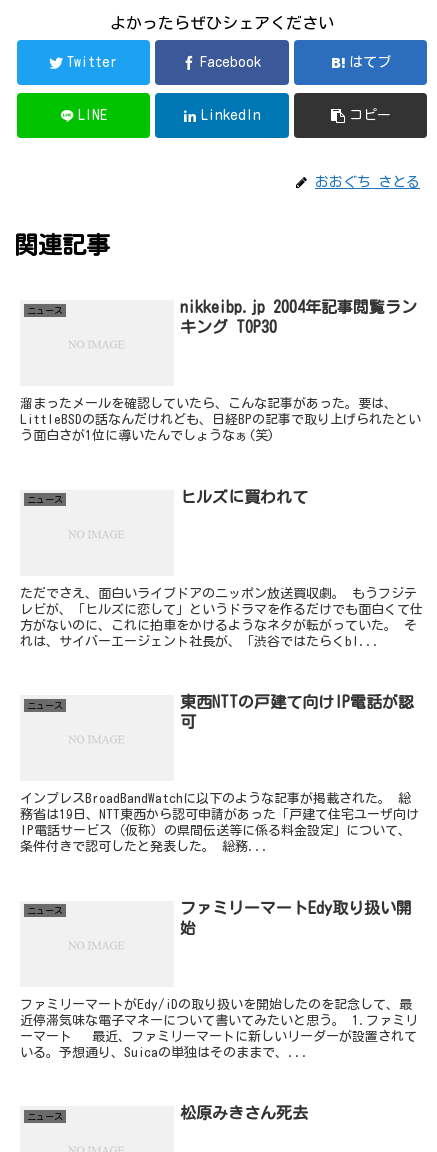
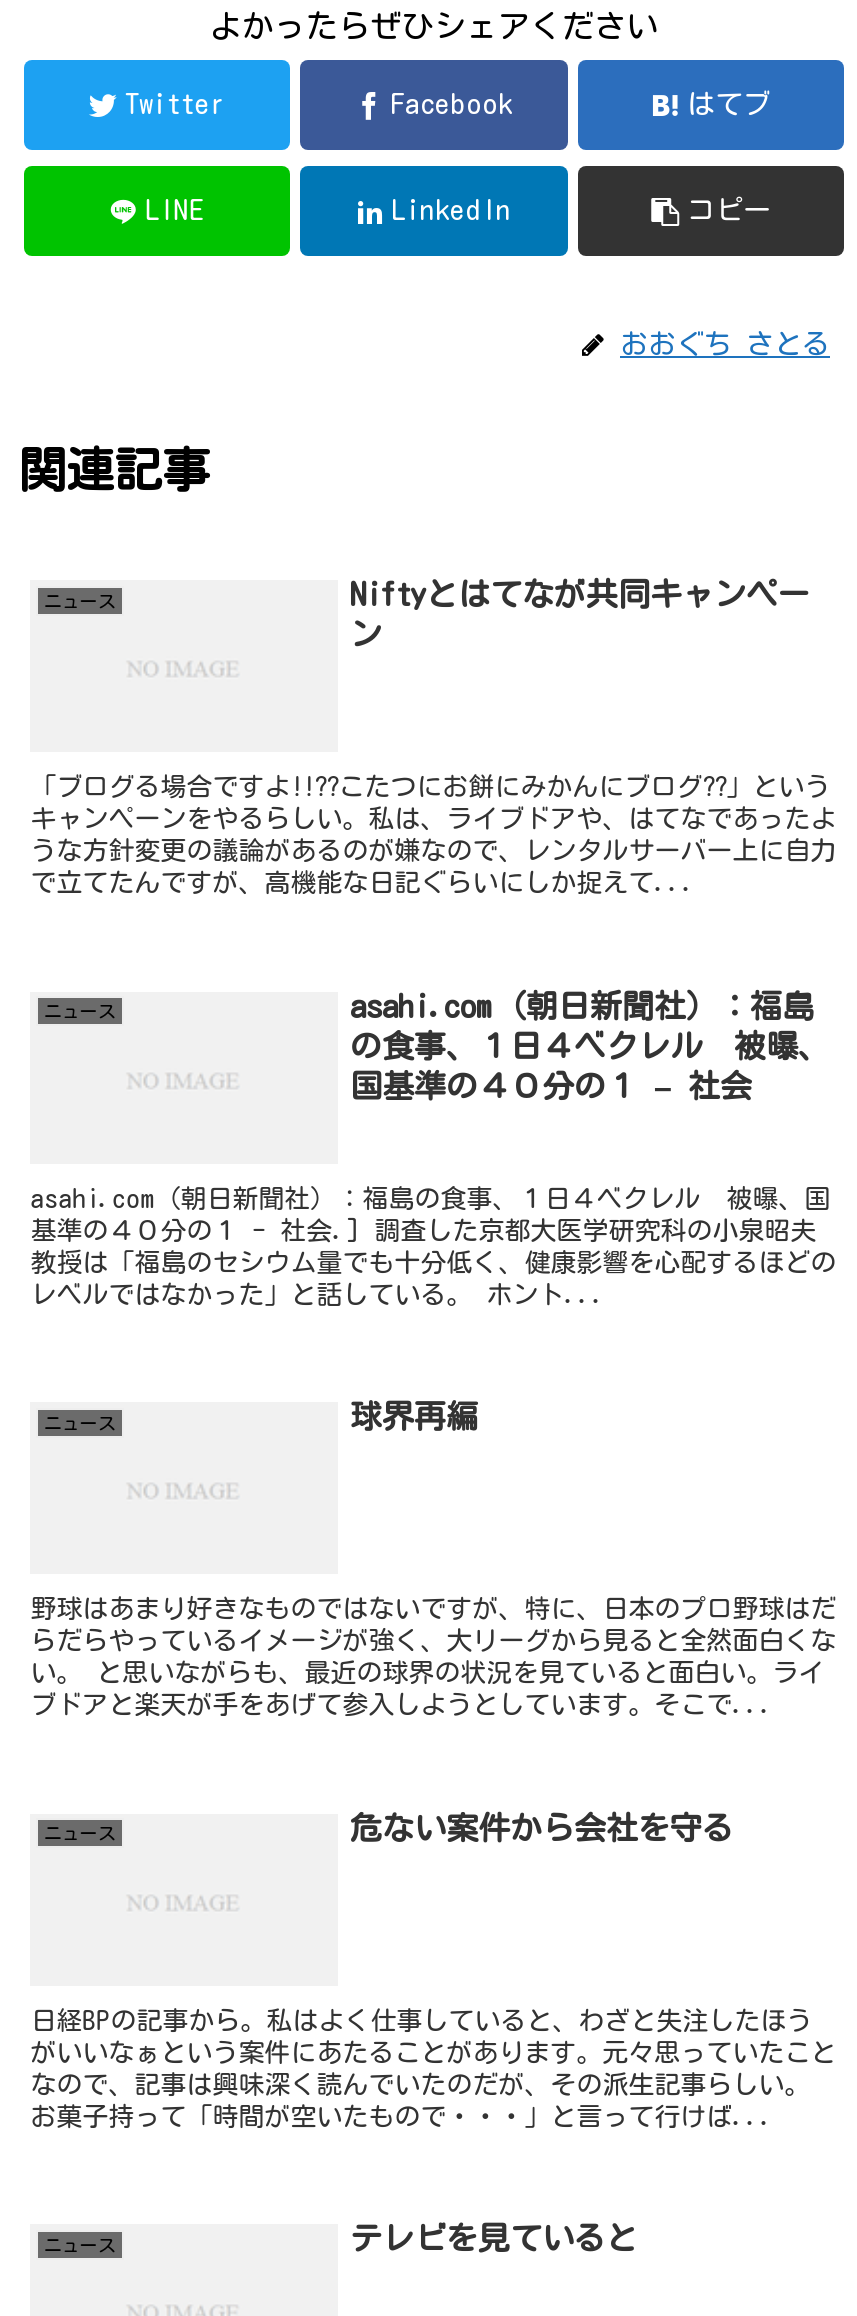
[180,299,417,335] nikkeibp.jp 2004年記事閲覧ラン | キング TOP30 -> [350,578,810,650] Niftyとはてなが共同キャンペー | ン
[20,397,421,442] 溜まったメールを確認していたら、こんな記事があった。要は、 | LittleBSDの話なんだけれども、日経BPの記事で取り上げられたとい | う面白さが1位に導いたんでしょうなぁ(笑) -> [30,775,836,897] 「ブログる場合ですよ!!??こたつにお餅にみかんにブログ??」という | キャンペーンをやるらしい。私は、ライブドアや、はてなであったよ | うな方針変更の議論があるのが嫌なので、レンタルサーバー上に自力 | で立てたんですが、高機能な日記ぐらいにしか捉えて...
[180,489,308,505] ヒルズに買われて -> [350,989,830,1101] asahi.com（朝日新聞社）：福島 | の食事、１日４ベクレル 被曝、 | 国基準の４０分の１ – 社会
[20,587,423,648] ただでさえ、面白いライブドアのニッポン放送買収劇。 もうフジテ | レビが、「ヒルズに恋して」というドラマを作るだけでも面白くて仕 | 方がないのに、これに拍車をかけるようなネタが転がっていた。 そ | れは、サイバーエージェント社長が、「渋谷ではたらくbl... -> [30,1186,836,1308] asahi.com（朝日新聞社）：福島の食事、１日４ベクレル 被曝、国 | 基準の４０分の１ - 社会.] 調査した京都大医学研究科の小泉昭夫 | 教授は「福島のセシウム量でも十分低く、健康影響を心配するほどの | レベルではなかった」と話している。 ホント...
[180,694,414,730] 東西NTTの戸建て向けIP電話が認 | 可 -> [350,1400,478,1432] 球界再編
[20,792,419,853] インプレスBroadBandWatchに以下のような記事が掲載された。 総 | 務省は19日、NTT東西から認可申請があった「戸建て住宅ユーザ向け | IP電話サービス（仮称）の県間伝送等に係る料金設定」について、 | 条件付きで認可したと発表した。 総務... -> [30,1597,836,1719] 野球はあまり好きなものではないですが、特に、日本のプロ野球はだ | らだらやっているイメージが強く、大リーグから見ると全然面白くな | い。 と思いながらも、最近の球界の状況を見ていると面白い。ライ | ブドアと楽天が手をあげて参入しようとしています。そこで...
[180,899,412,935] ファミリーマートEdy取り扱い開 | 始 -> [350,1811,734,1843] 危ない案件から会社を守る
[20,998,418,1059] ファミリーマートがEdy/iDの取り扱いを開始したのを記念して、最 | 近停滞気味な電子マネーについて書いてみたいと思う。 1.ファミリ | ーマート 最近、ファミリーマートに新しいリーダーが設置されて | いる。予想通り、Suicaの単独はそのままで、... -> [30,2007,836,2129] 日経BPの記事から。私はよく仕事していると、わざと失注したほう | がいいなぁという案件にあたることがあります。元々思っていたこと | なので、記事は興味深く読んでいたのだが、その派生記事らしい。 | お菓子持って「時間が空いたもので・・・」と言って行けば...
[180,1105,308,1121] 松原みきさん死去 -> [350,2222,638,2254] テレビを見ていると

